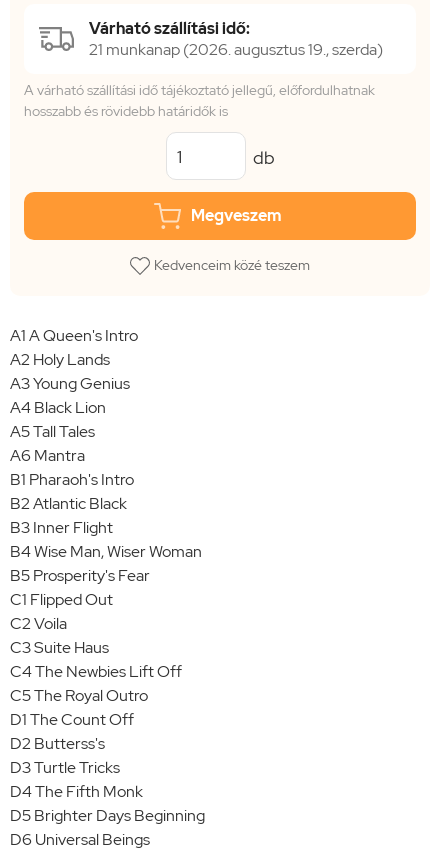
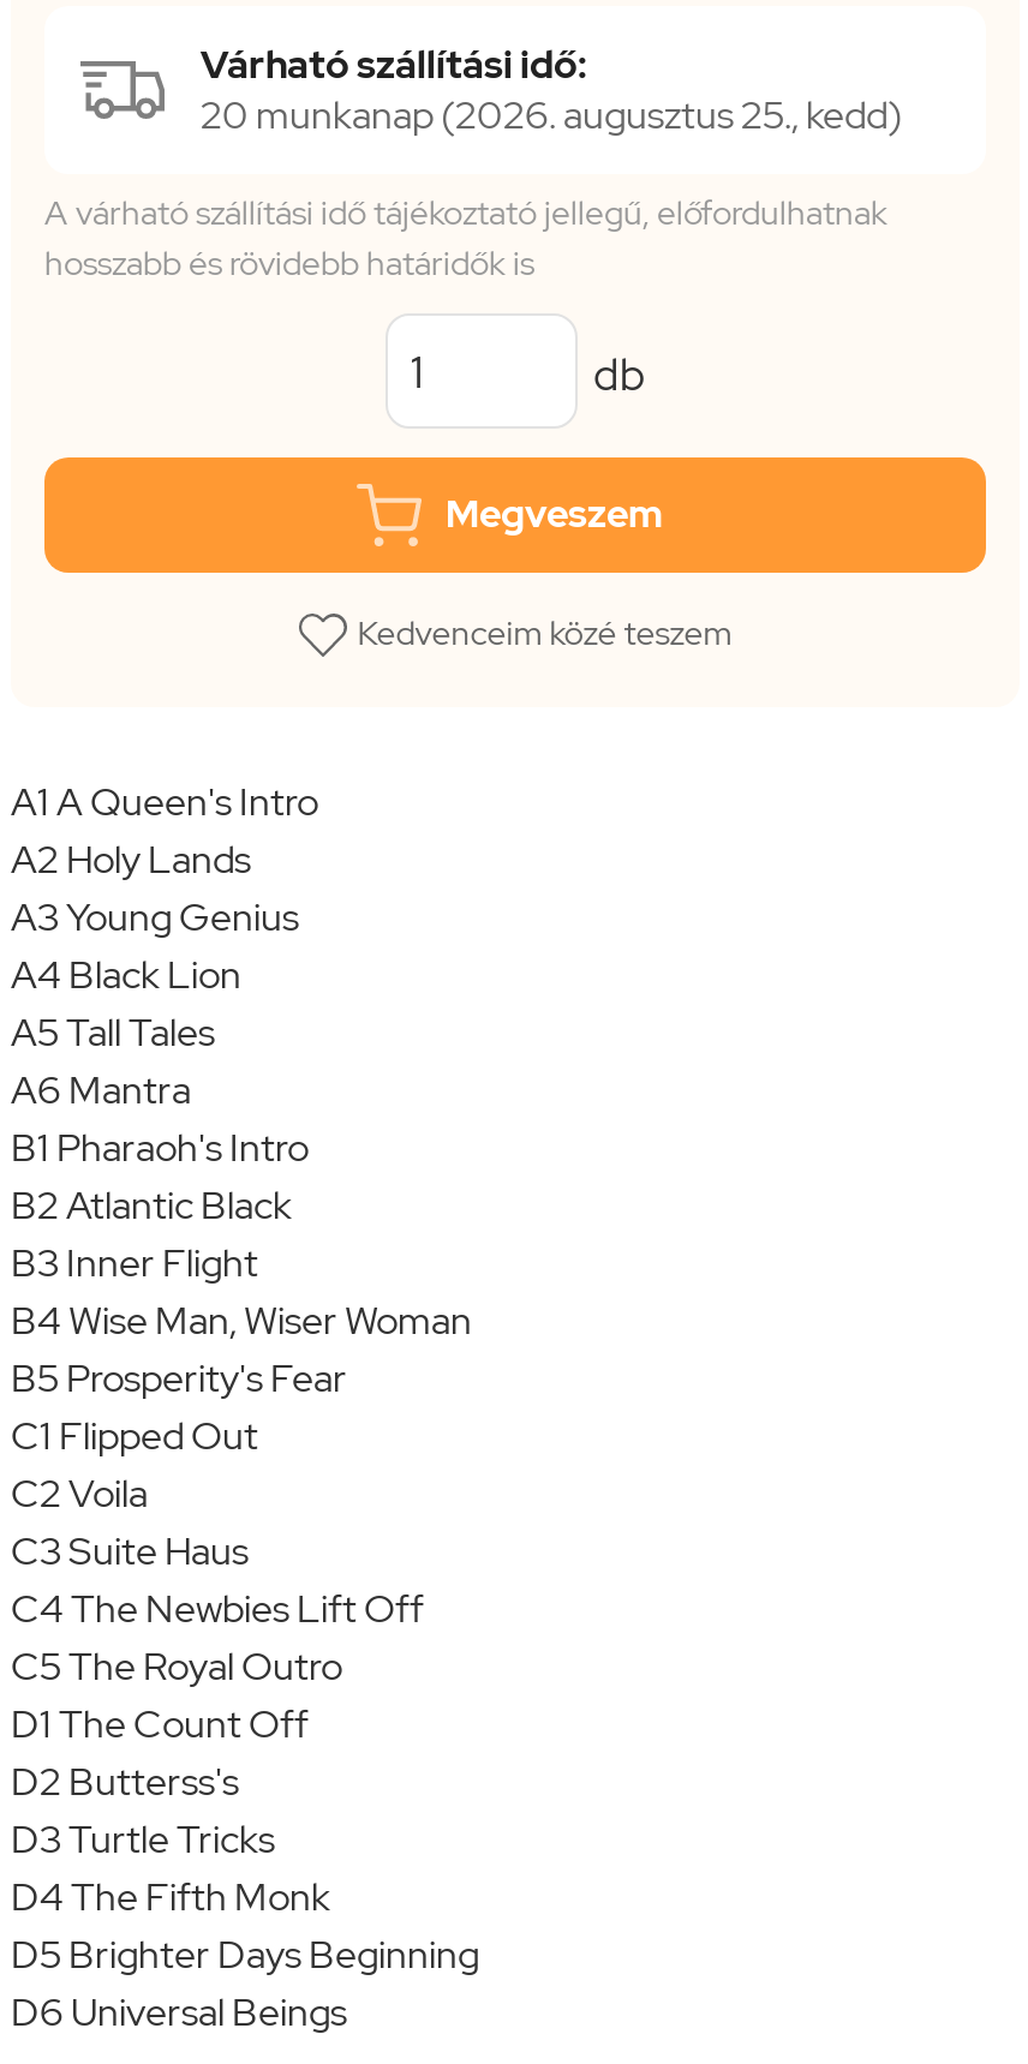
[89,39,383,60] 21 munkanap (2026. augusztus 19., szerda) -> [201,90,902,140] 20 munkanap (2026. augusztus 25., kedd)

